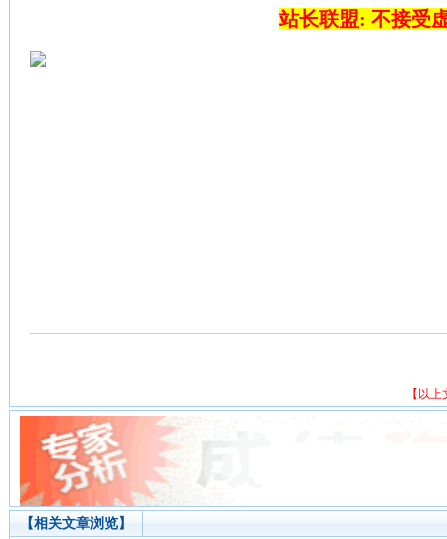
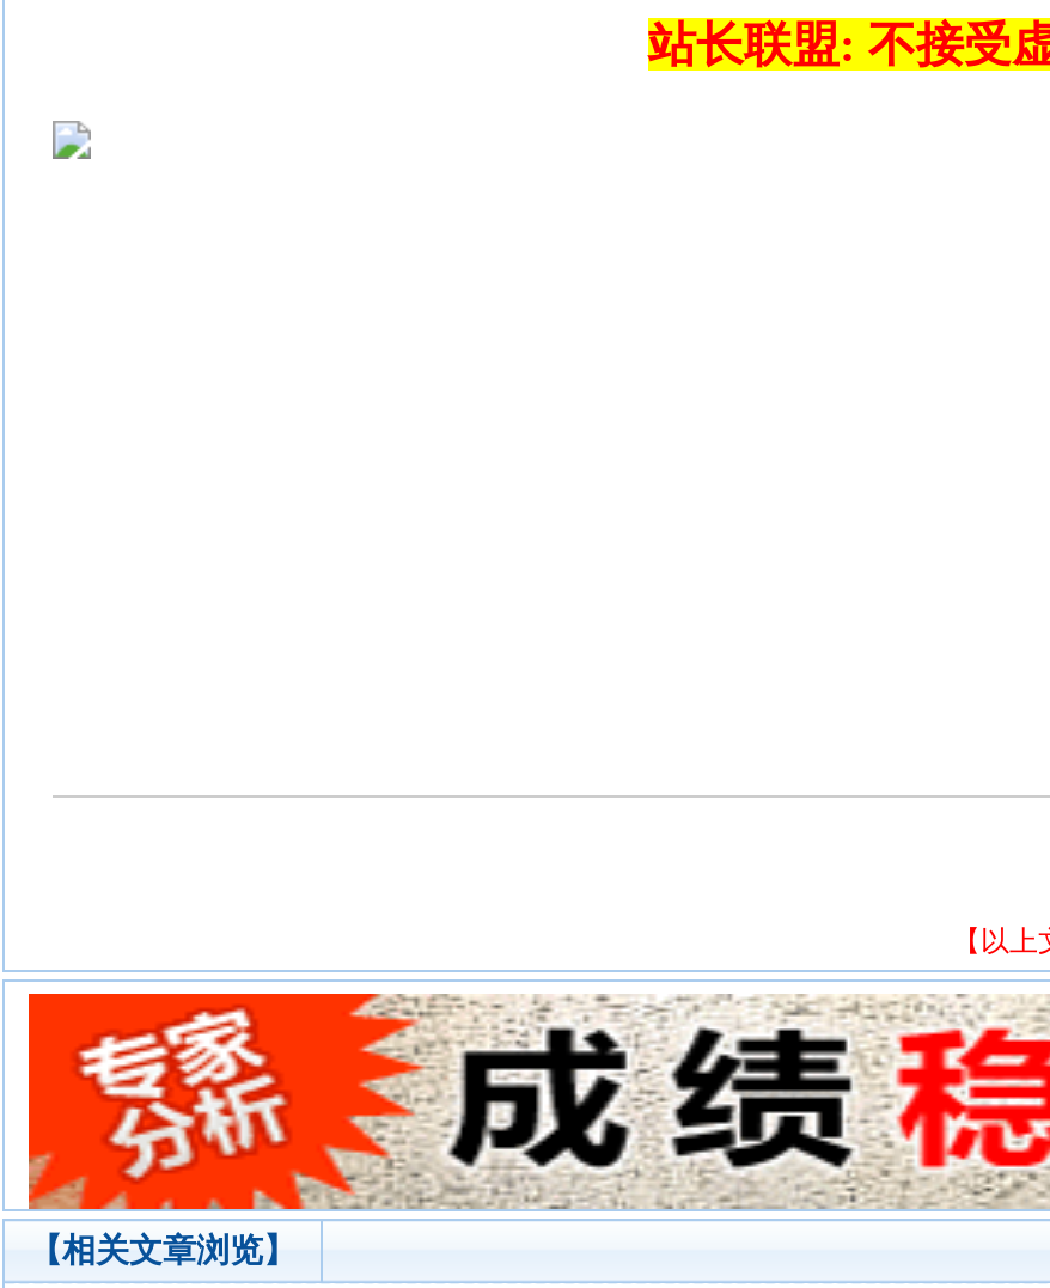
[20,415,444,507] [image] -> [31,991,1043,1211] [image]

